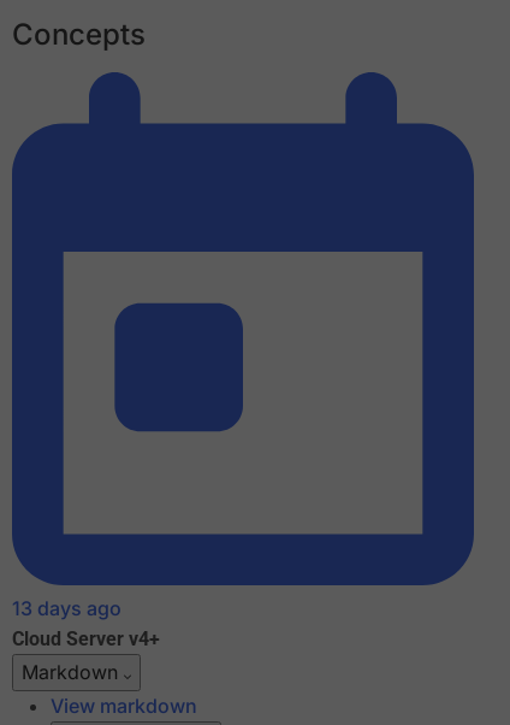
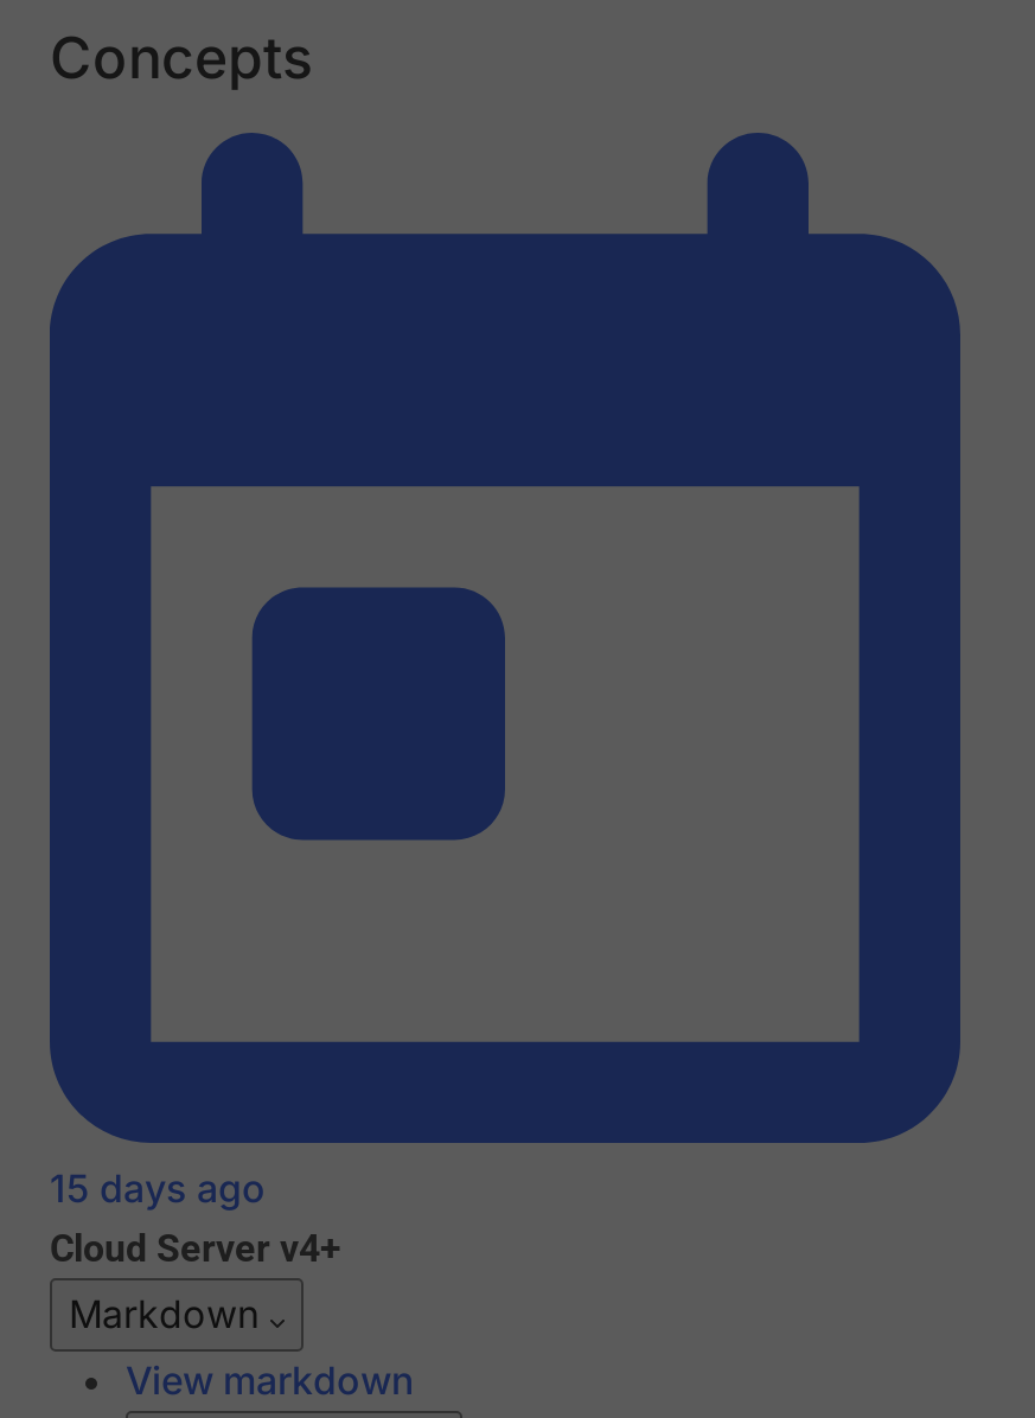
[12,597,121,621] 13 days ago -> [50,1165,266,1213] 15 days ago

